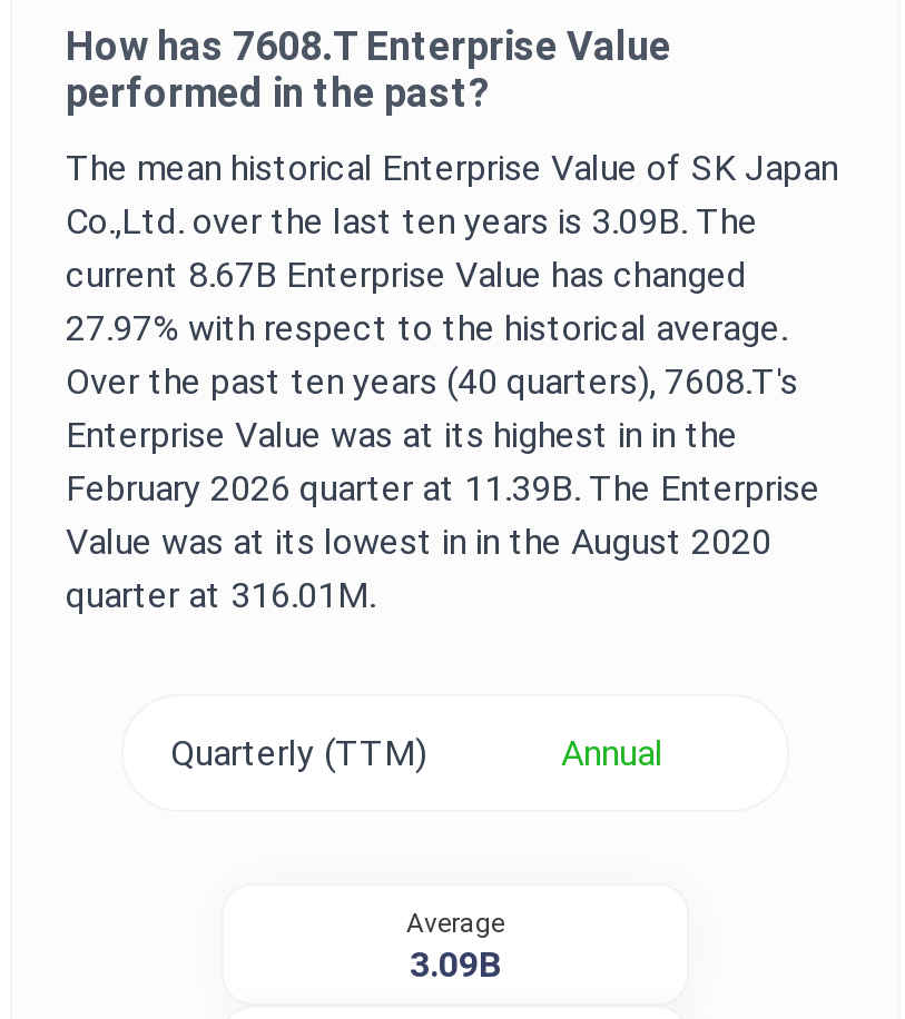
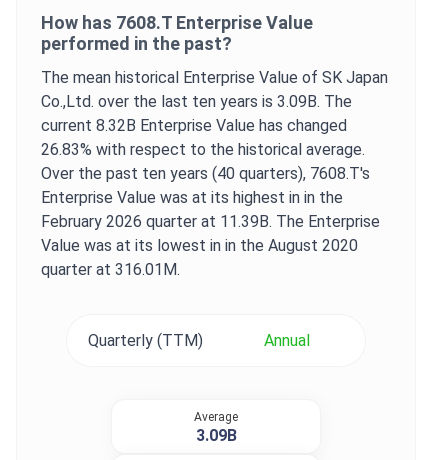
[66,254,747,296] current 8.67B Enterprise Value has changed -> [41,116,347,135] current 8.32B Enterprise Value has changed
[66,307,787,349] 27.97% with respect to the historical average. -> [41,140,365,159] 26.83% with respect to the historical average.

